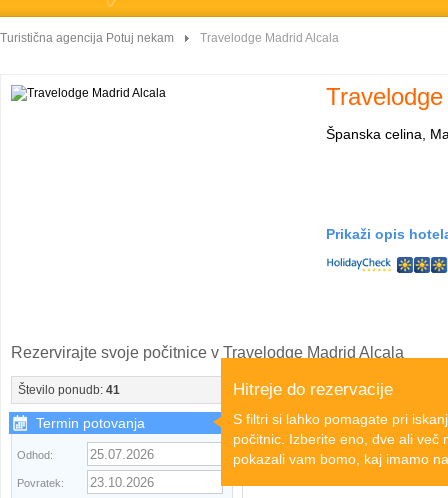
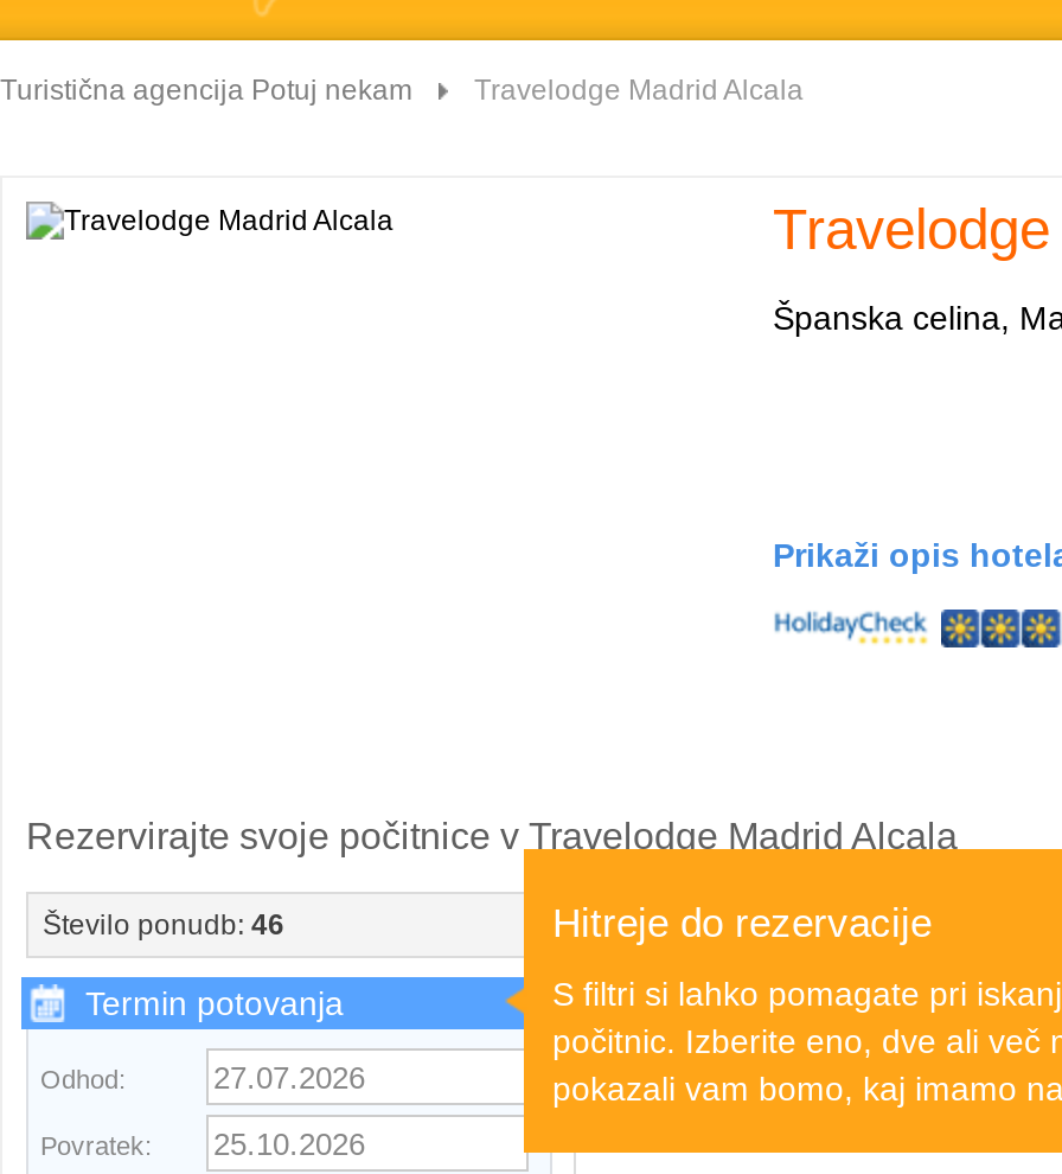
[18,383,120,397] Število ponudb: 41 -> [43,908,284,942] Število ponudb: 46

